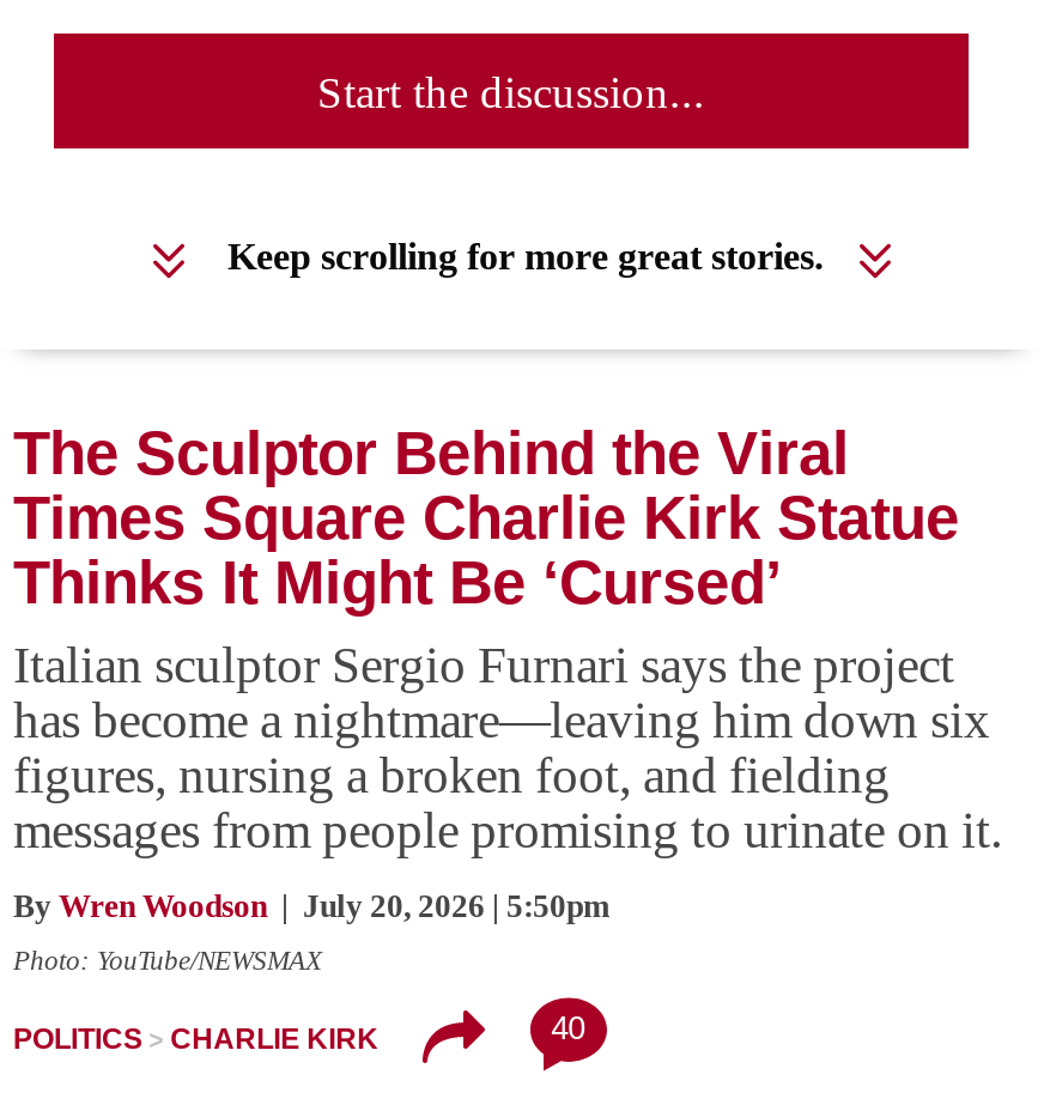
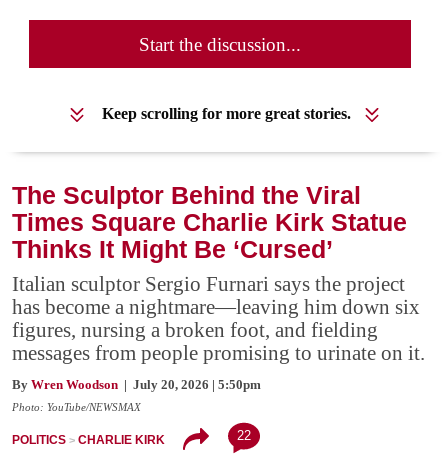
[551,1010,585,1046] 40 -> [237,428,251,443] 22

